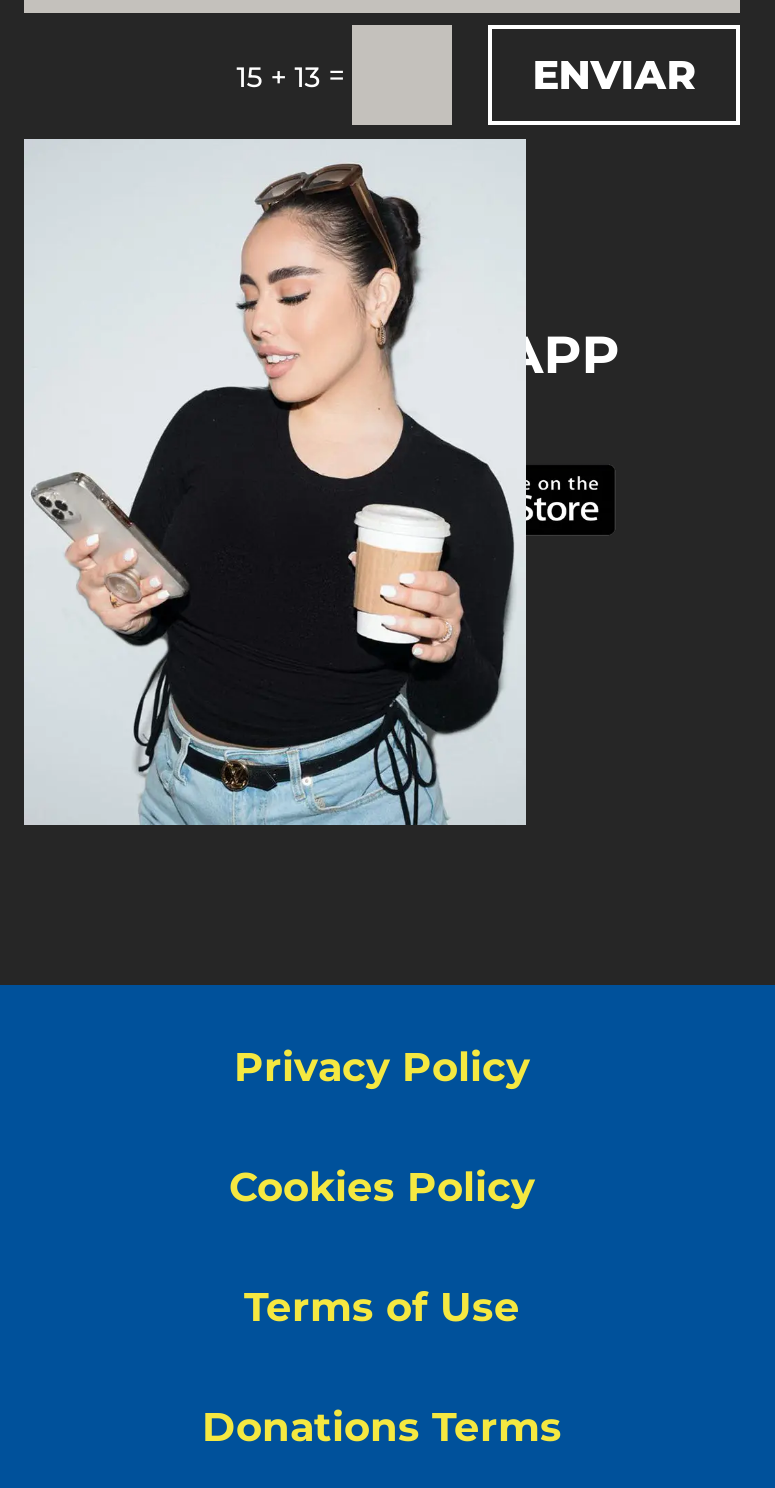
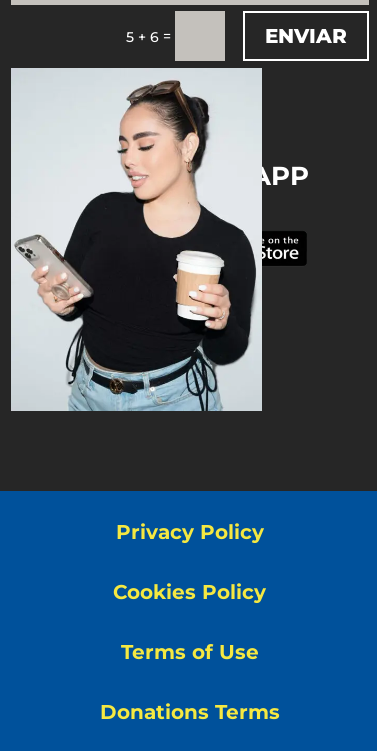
[236,56,352,94] 15 + 13 = -> [126,27,175,45] 5 + 6 =

